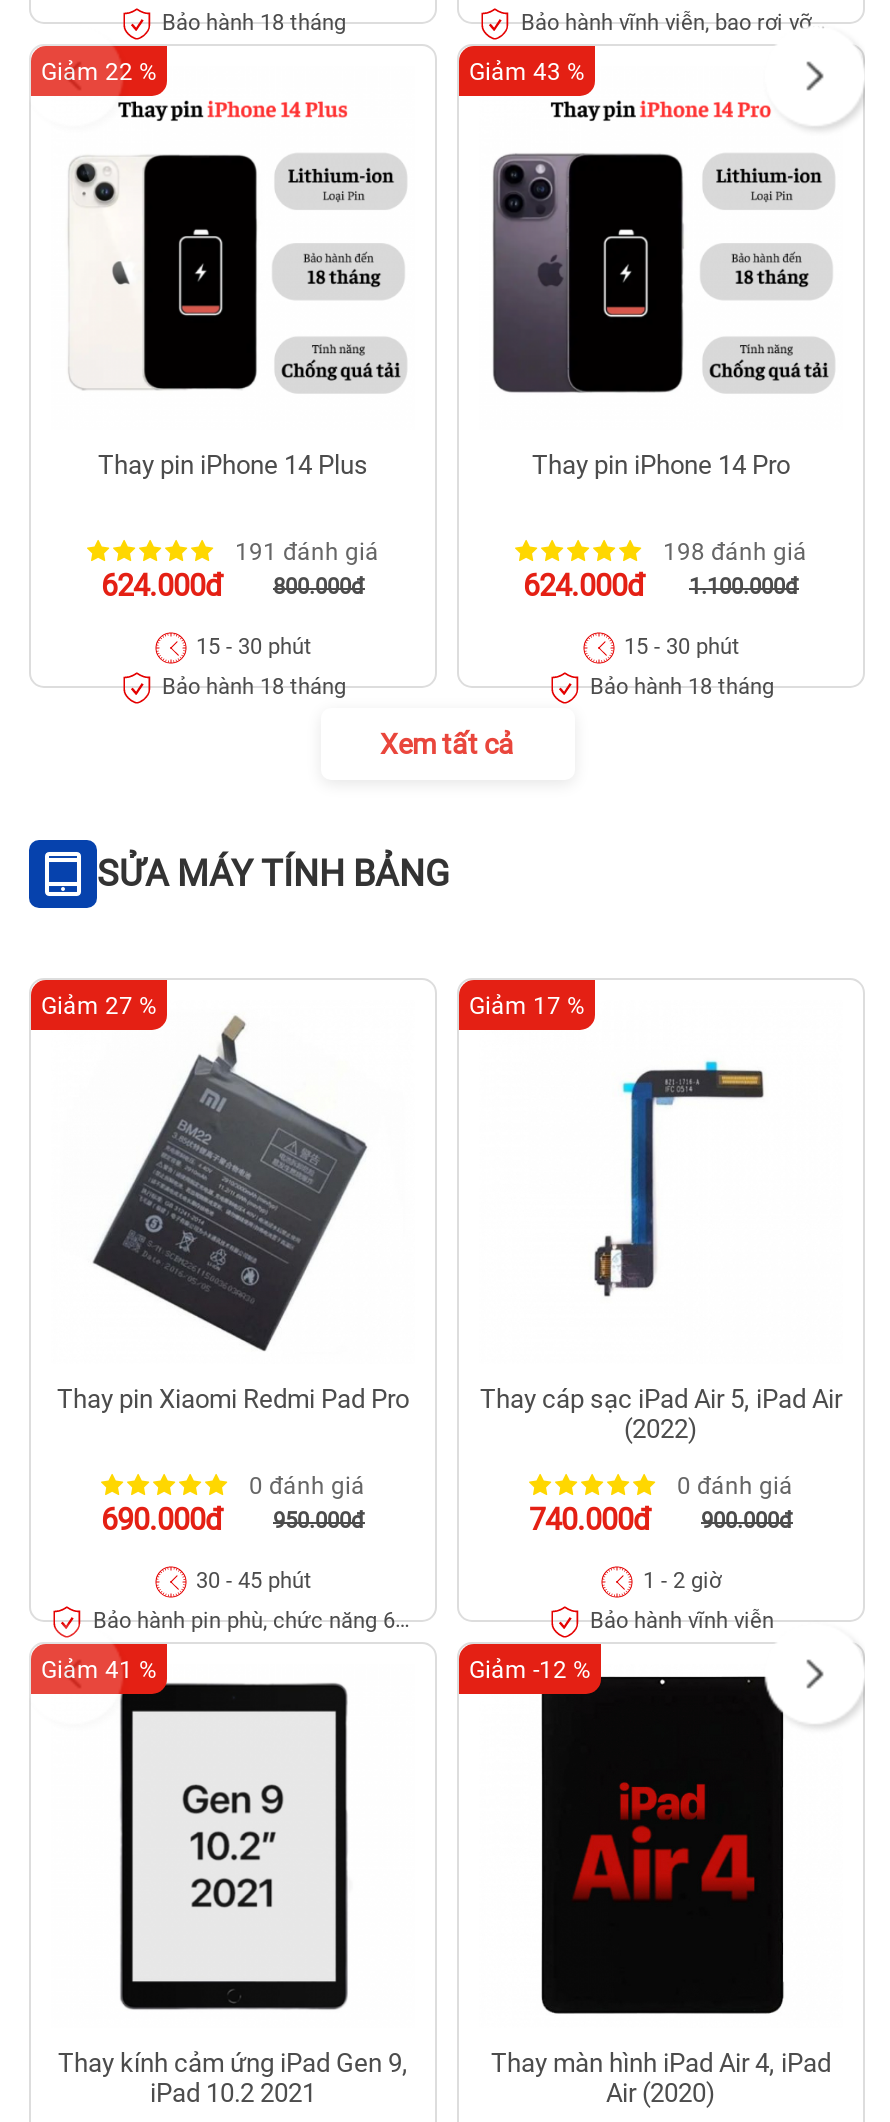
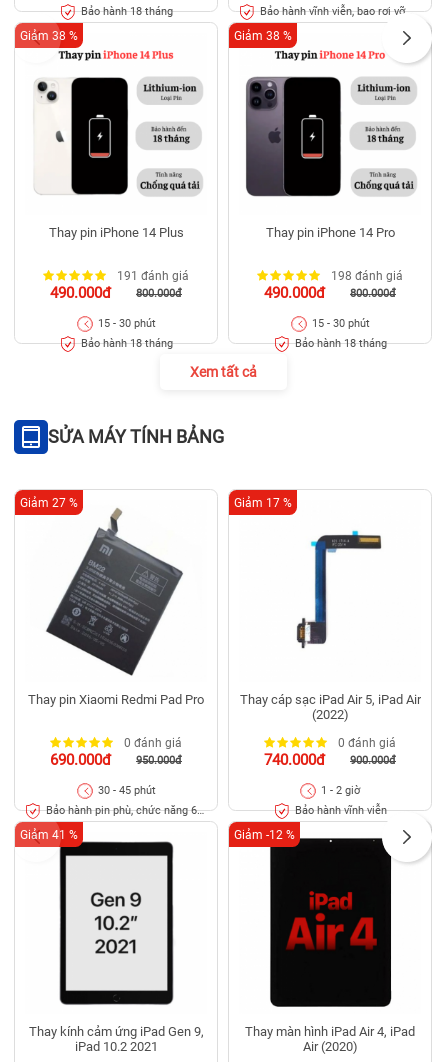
[41,57,157,85] Giảm 22 % -> [20,29,78,43] Giảm 38 %
[469,57,585,85] Giảm 43 % -> [234,29,292,43] Giảm 38 %
[101,568,365,604] 624.000đ 800.000đ -> [50,284,182,302] 490.000đ 800.000đ
[523,568,799,604] 624.000đ | 1.100.000đ -> [264,284,396,302] 490.000đ | 800.000đ

